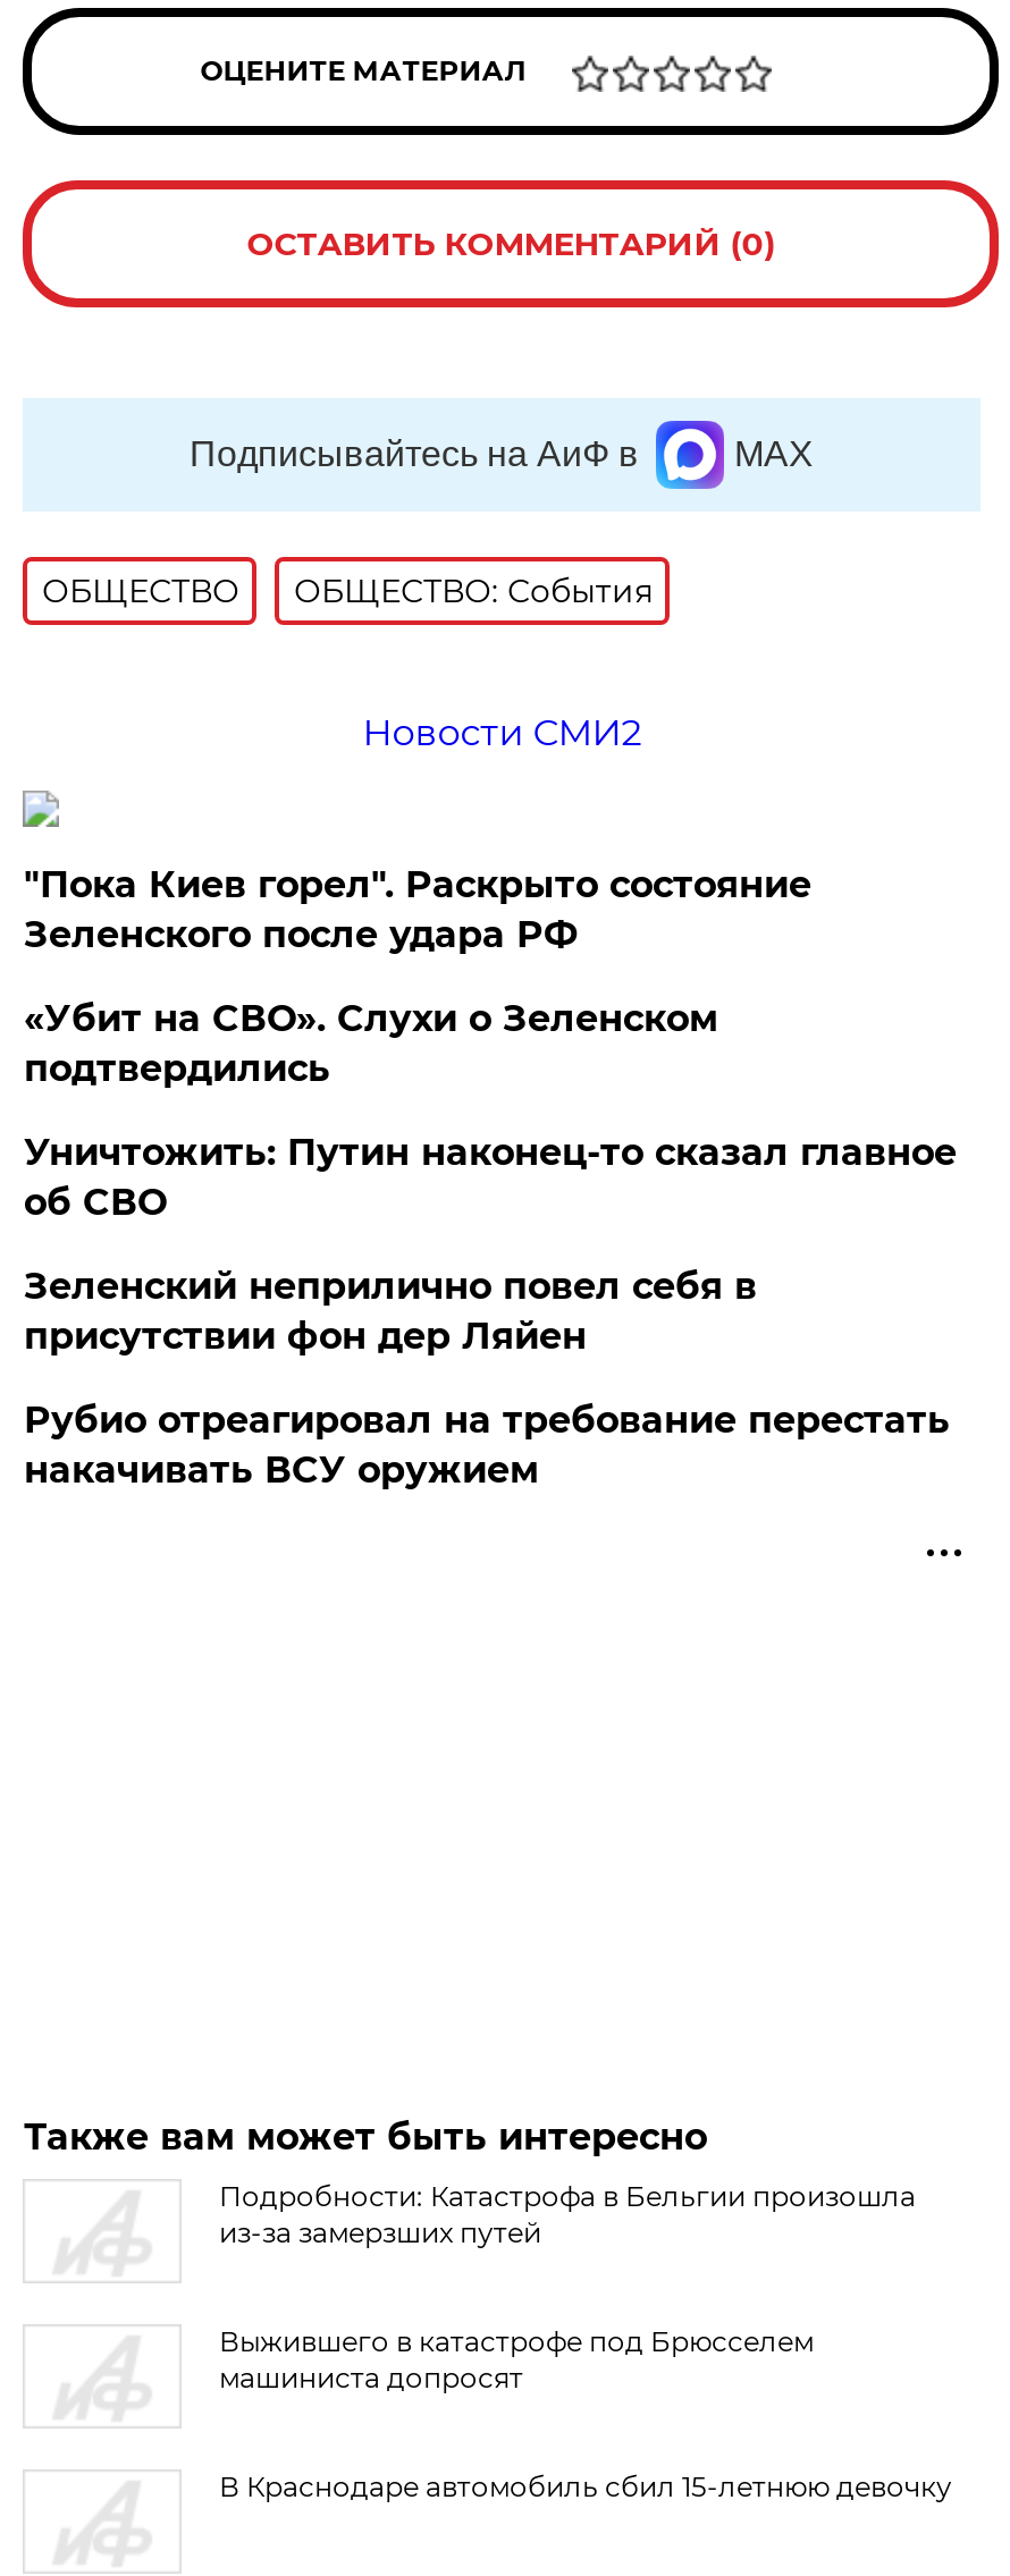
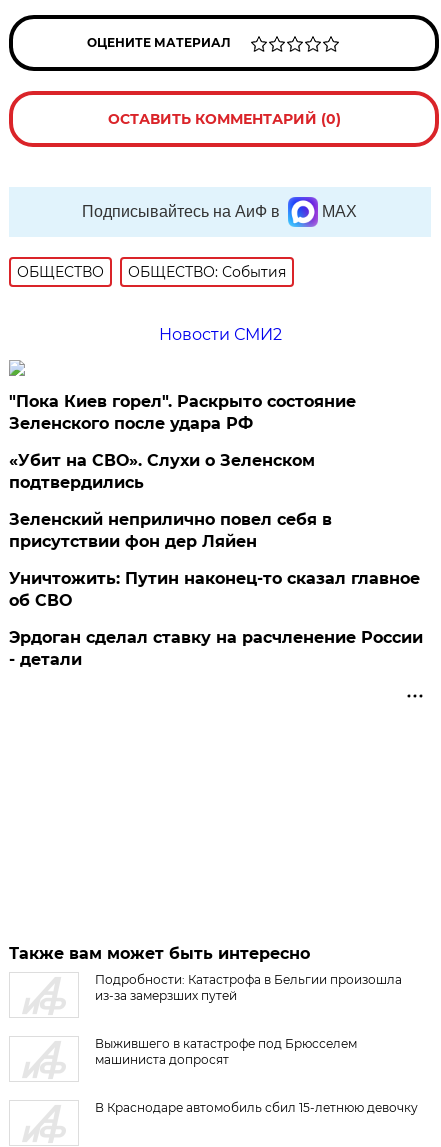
moved [24,1131,956,1224] -> [9,569,420,610]: Уничтожить: Путин наконец-то сказал главное | об СВО
moved [24,1265,757,1358] -> [9,510,332,551]: Зеленский неприлично повел cебя в | присутствии фон дер Ляйен
[24,1399,950,1492] Рубио отреагировал на требование перестать | накачивать ВСУ оружием -> [9,628,423,669] Эрдоган сделал ставку на расчленение России | - детали

